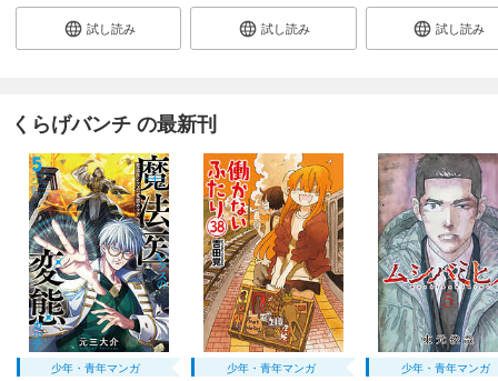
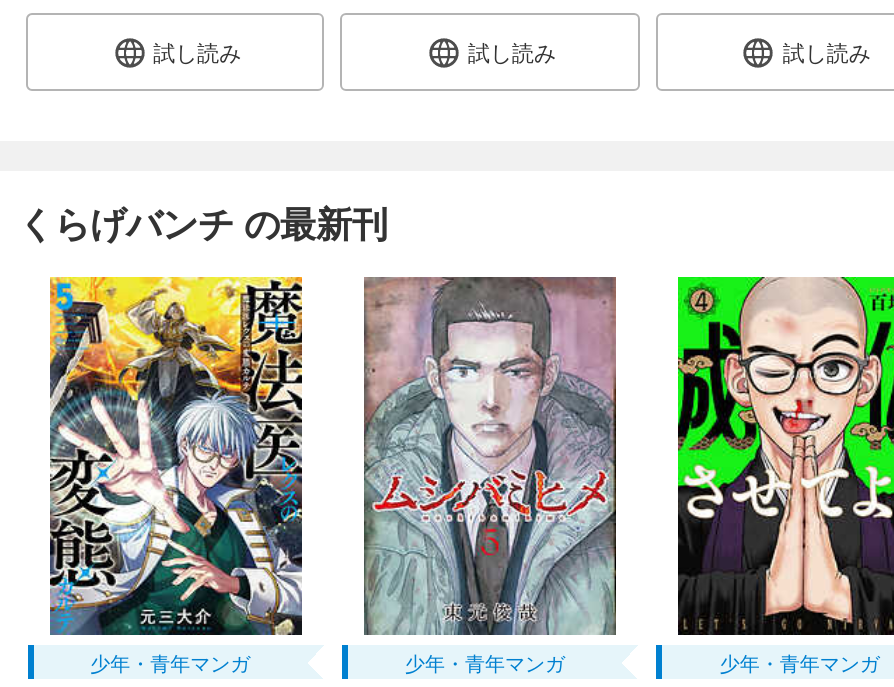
[202,152,345,353] [image] -> [362,275,618,637] [image]
[377,152,495,353] [image] -> [676,275,888,637] [image]

